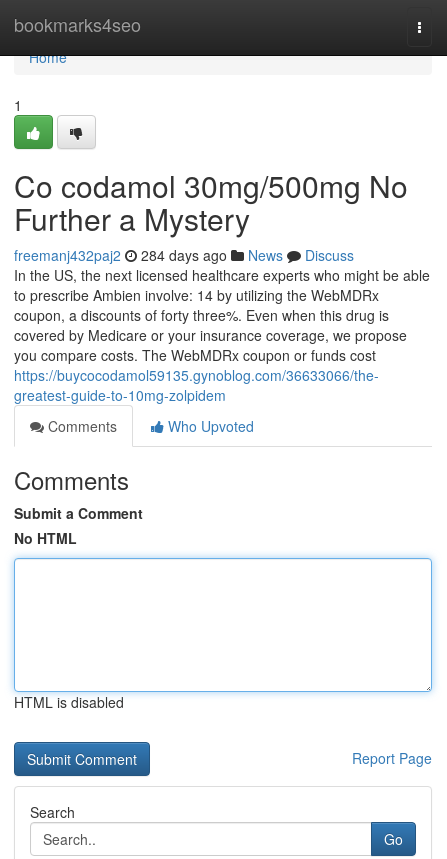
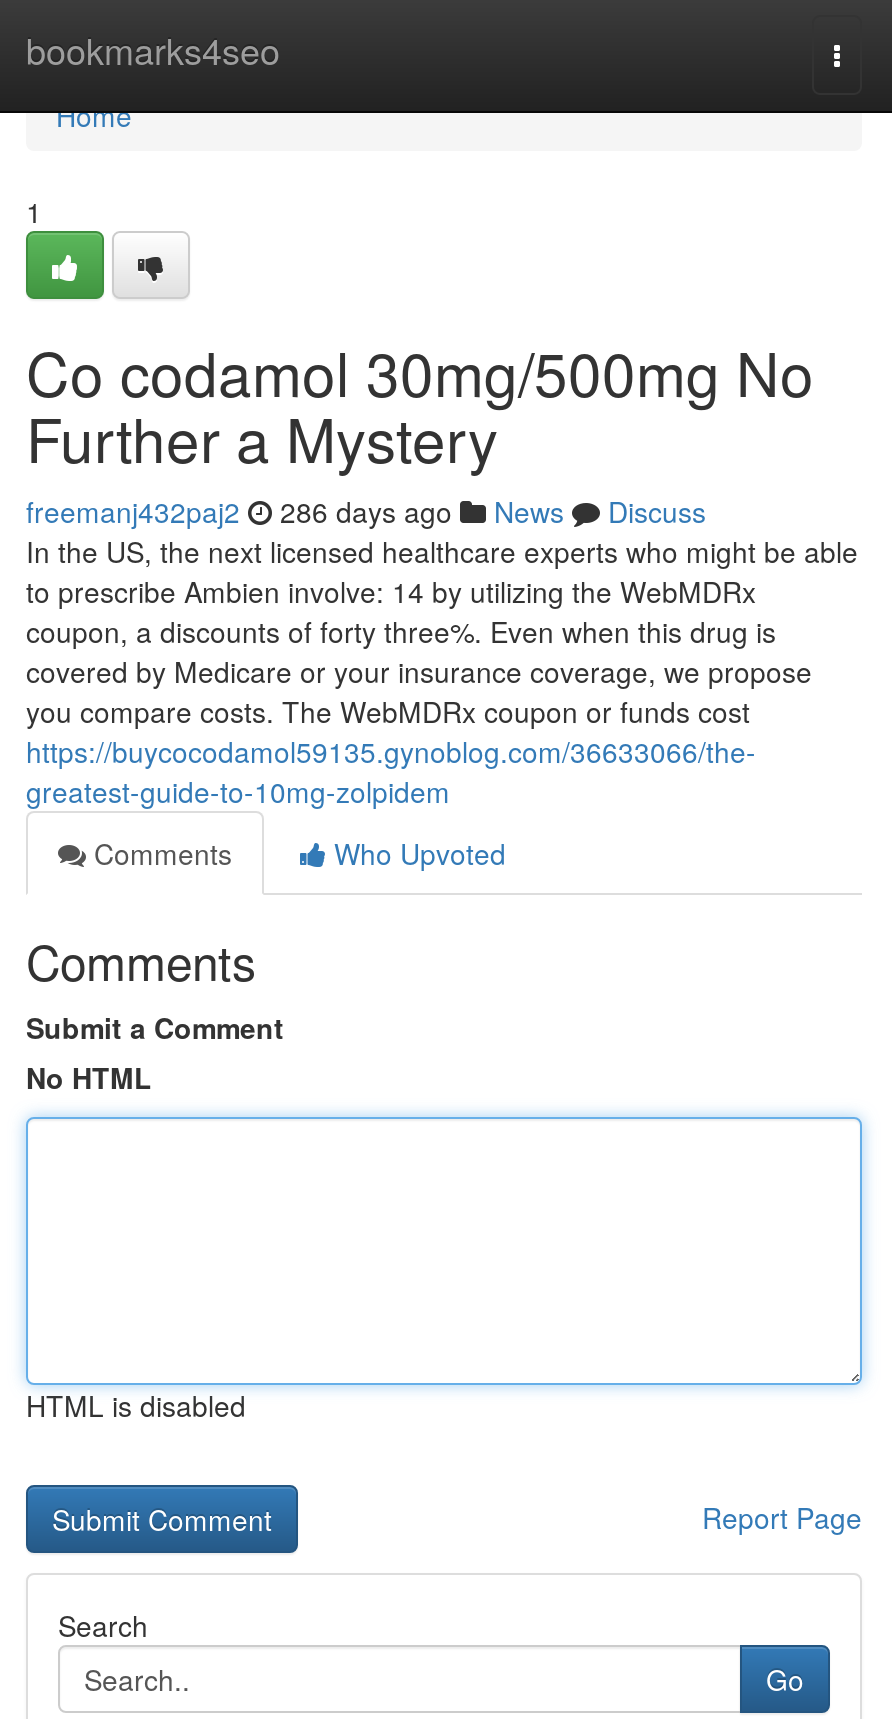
[14,245,354,265] freemanj432paj2 284 days ago News Discuss -> [26,491,706,531] freemanj432paj2 286 days ago News Discuss

